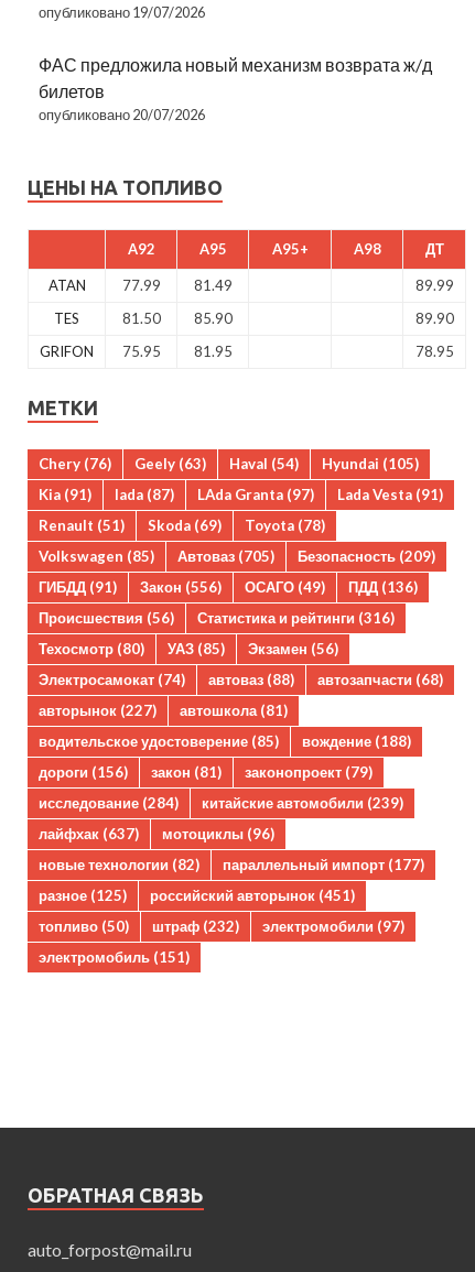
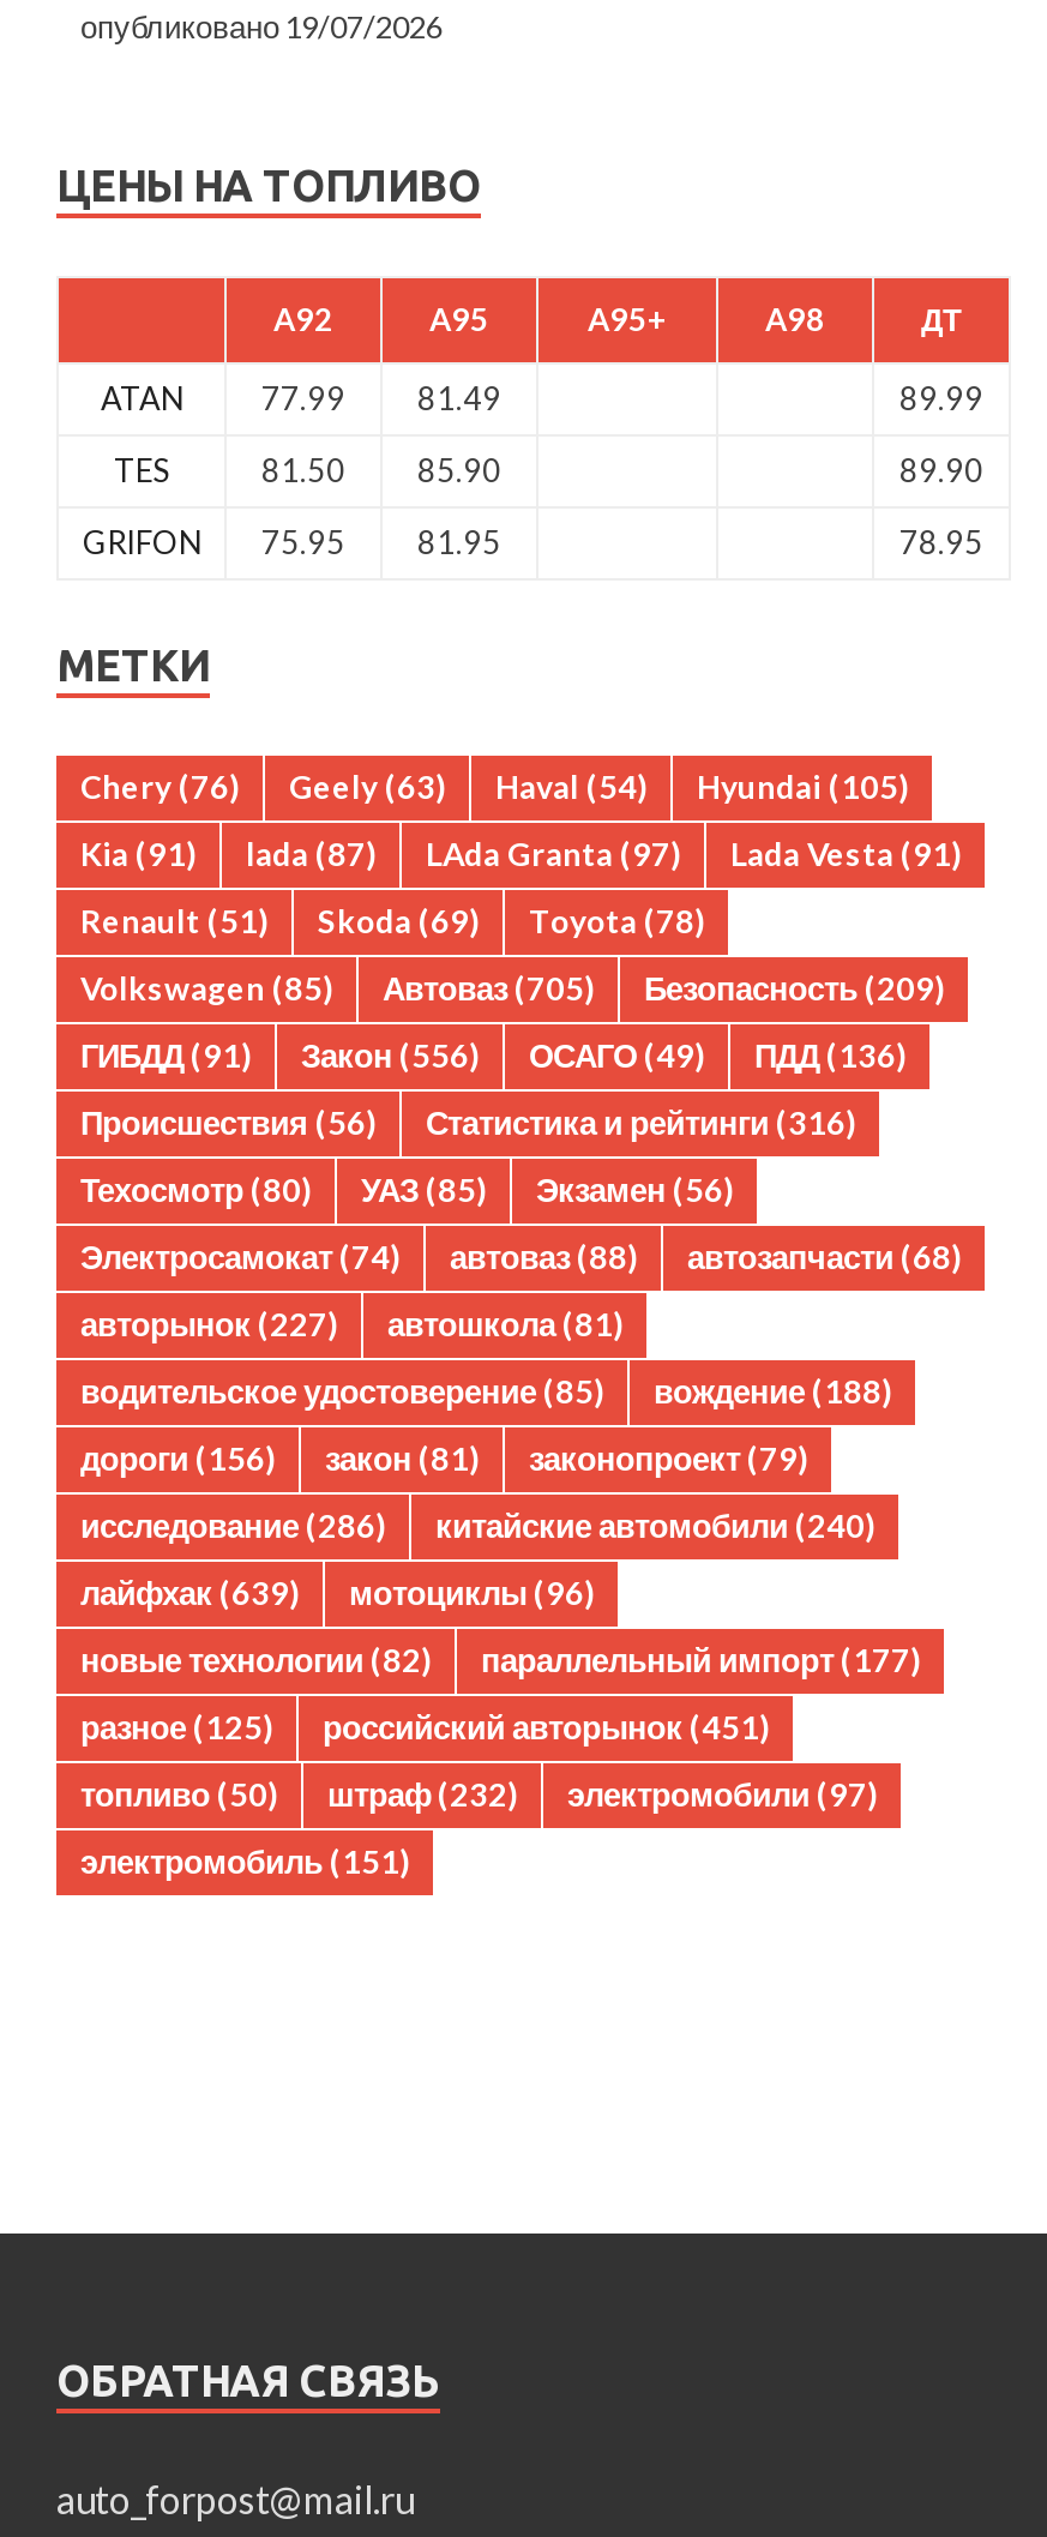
[39,53,432,123] ФАС предложила новый механизм возврата ж/д | билетов | опубликовано 20/07/2026 -> none
[39,793,179,811] исследование (284) -> [80,1505,385,1544] исследование (286)
[202,793,403,811] китайские автомобили (239) -> [435,1505,874,1544] китайские автомобили (240)
[39,824,274,842] лайфхак (637) мотоциклы (96) -> [80,1573,594,1611] лайфхак (639) мотоциклы (96)

